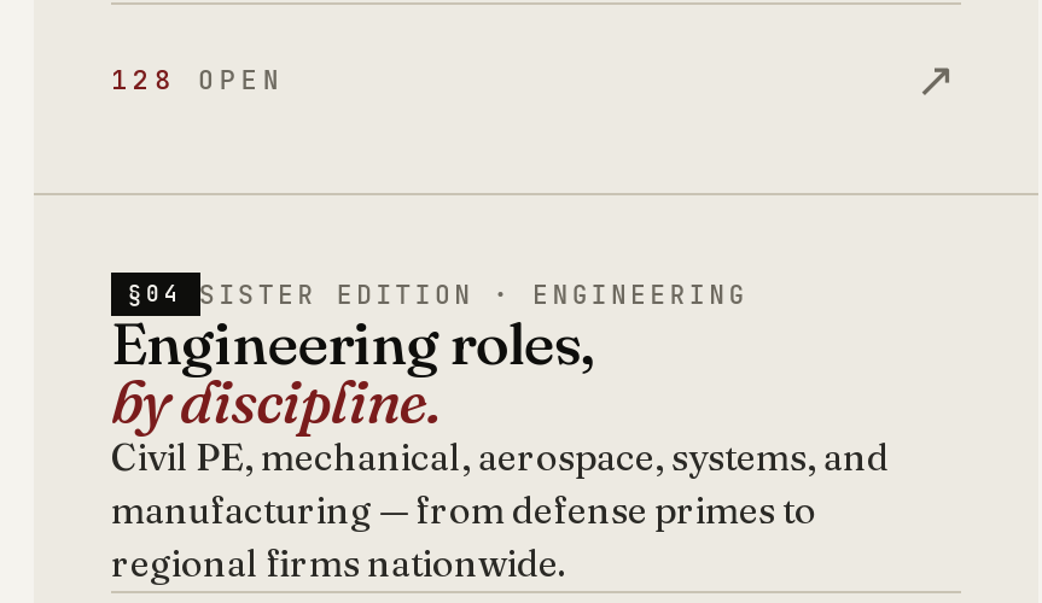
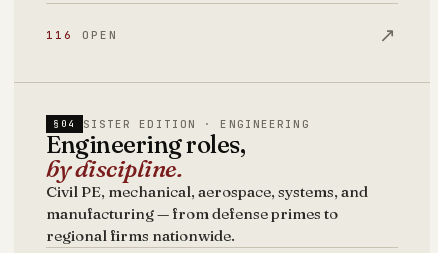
[111,63,284,97] 128 OPEN -> [46,28,118,42] 116 OPEN

